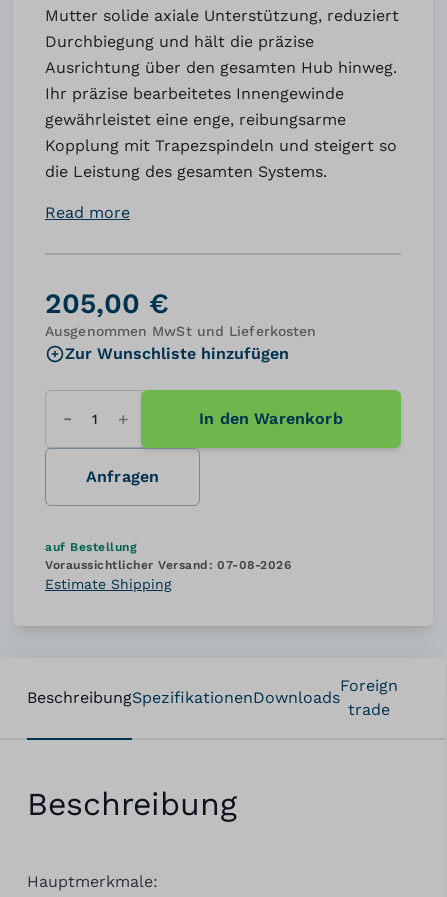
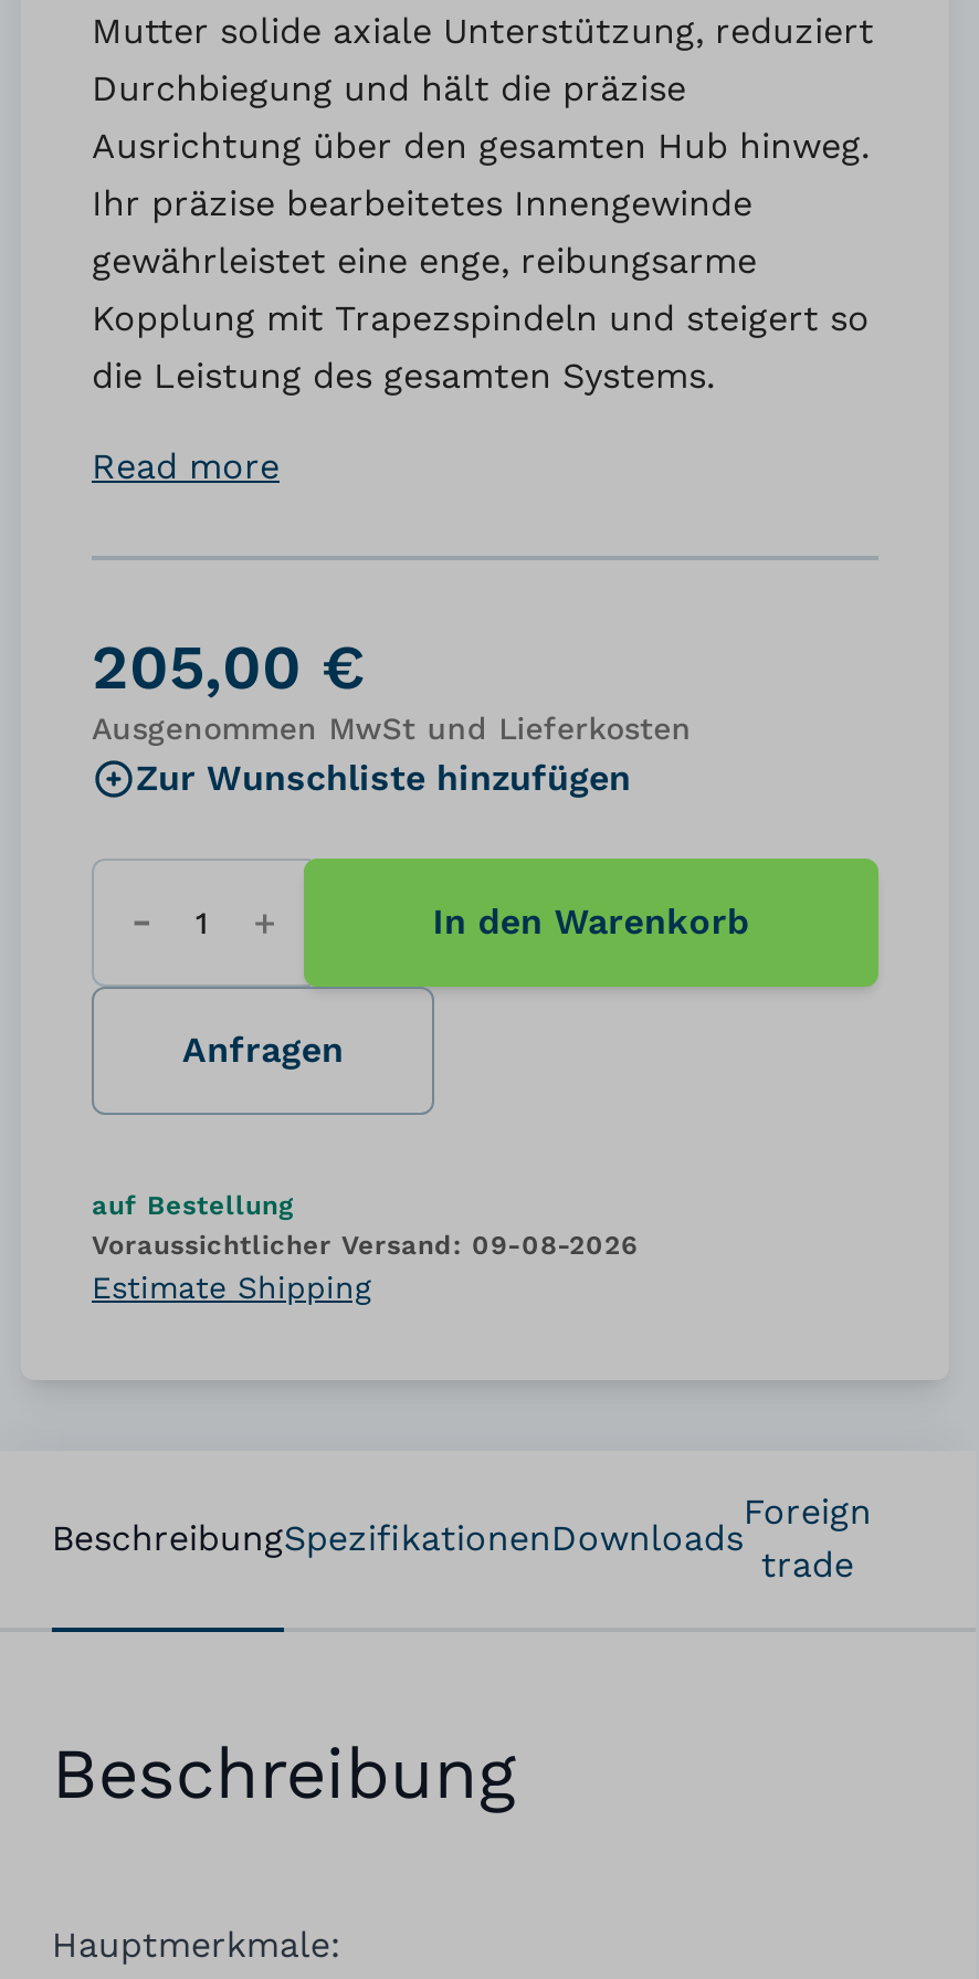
[45,558,291,572] Voraussichtlicher Versand: 07-08-2026 -> [92,1230,638,1261] Voraussichtlicher Versand: 09-08-2026

